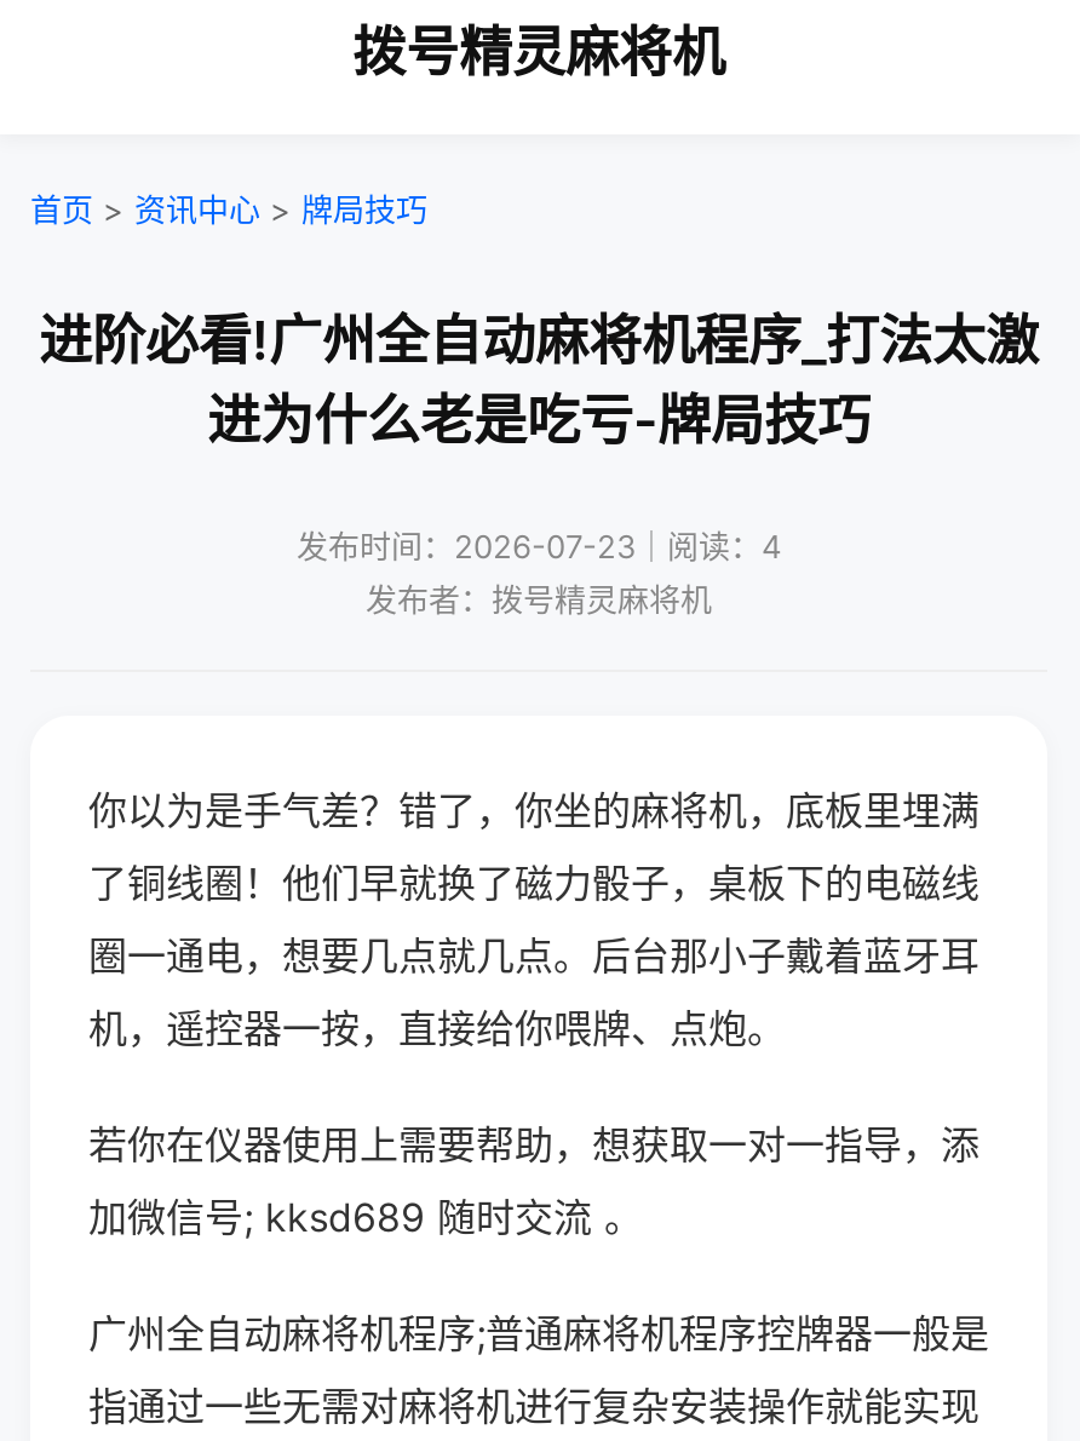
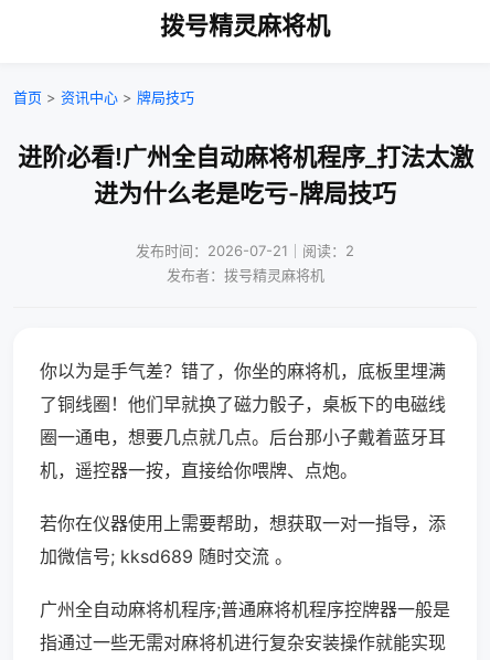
[297,527,781,566] 发布时间：2026-07-23｜阅读：4 -> [136,242,354,259] 发布时间：2026-07-21｜阅读：2

